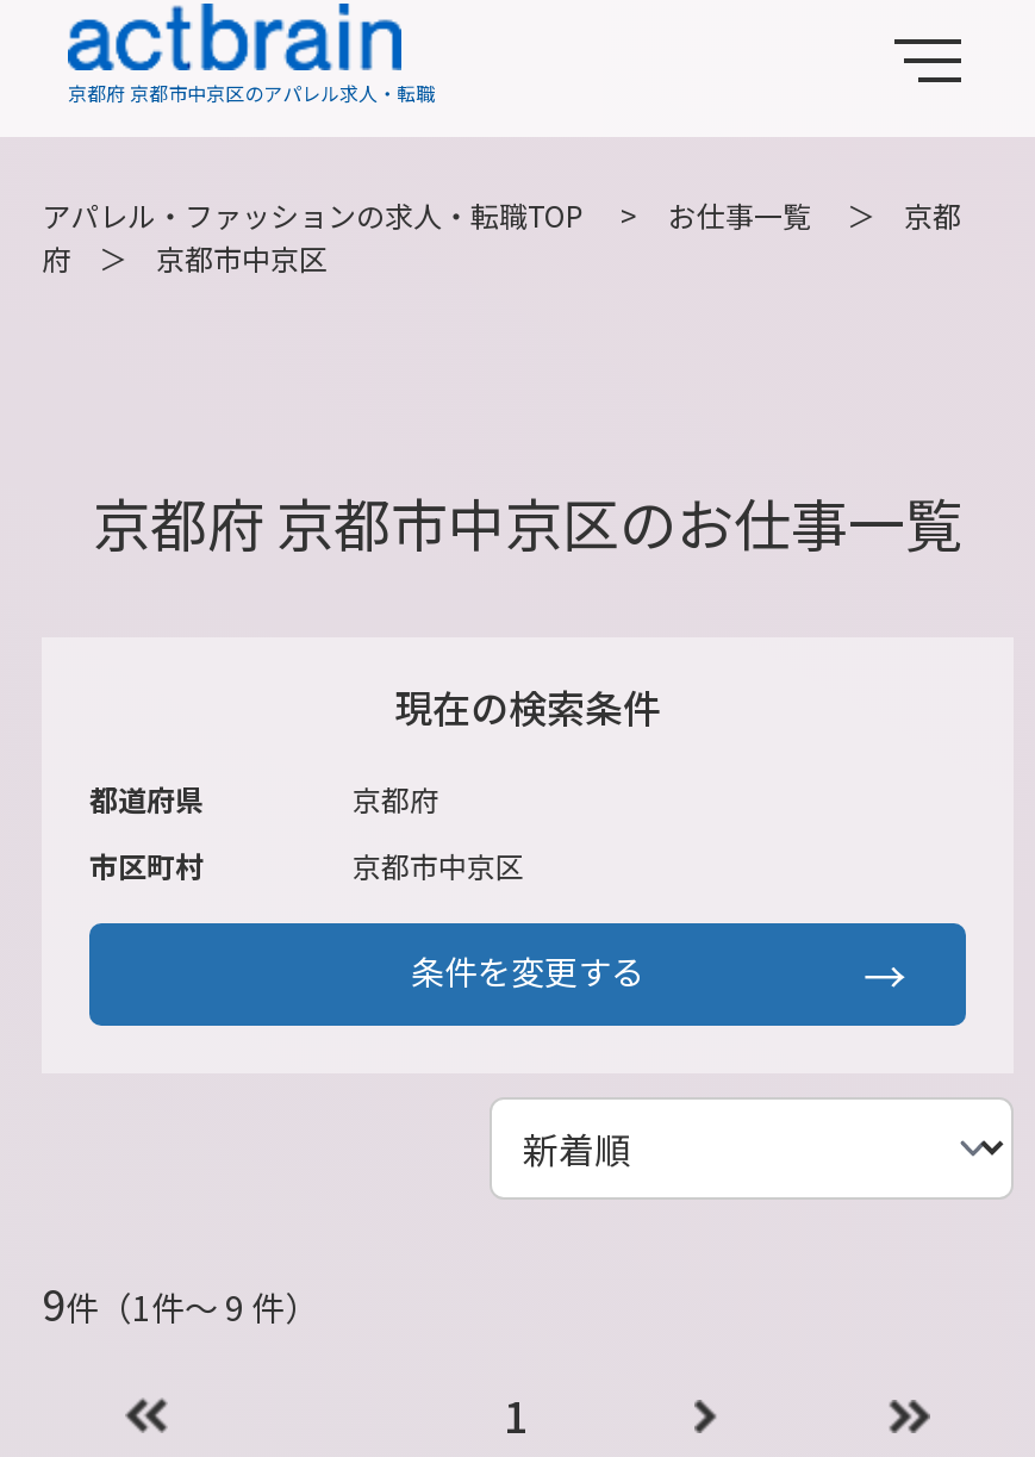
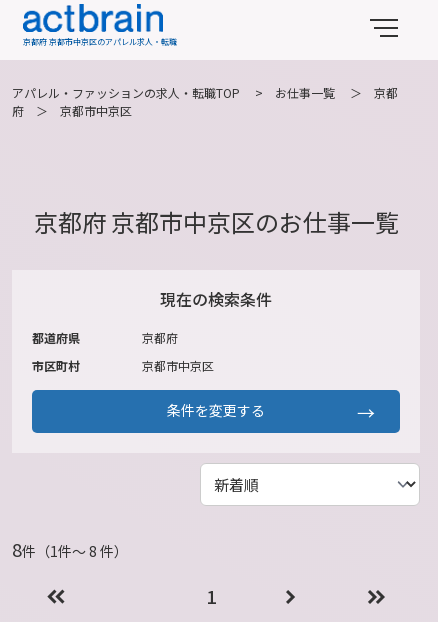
[42,1271,318,1333] 9件（1件〜 9 件） -> [12,536,128,562] 8件（1件〜 8 件）

